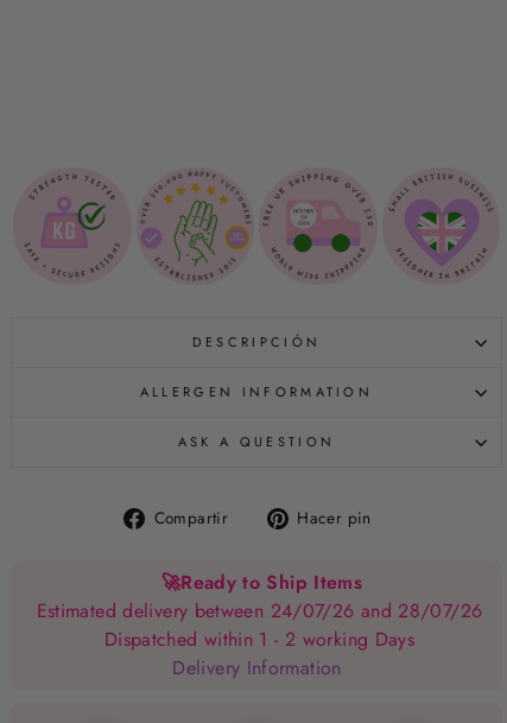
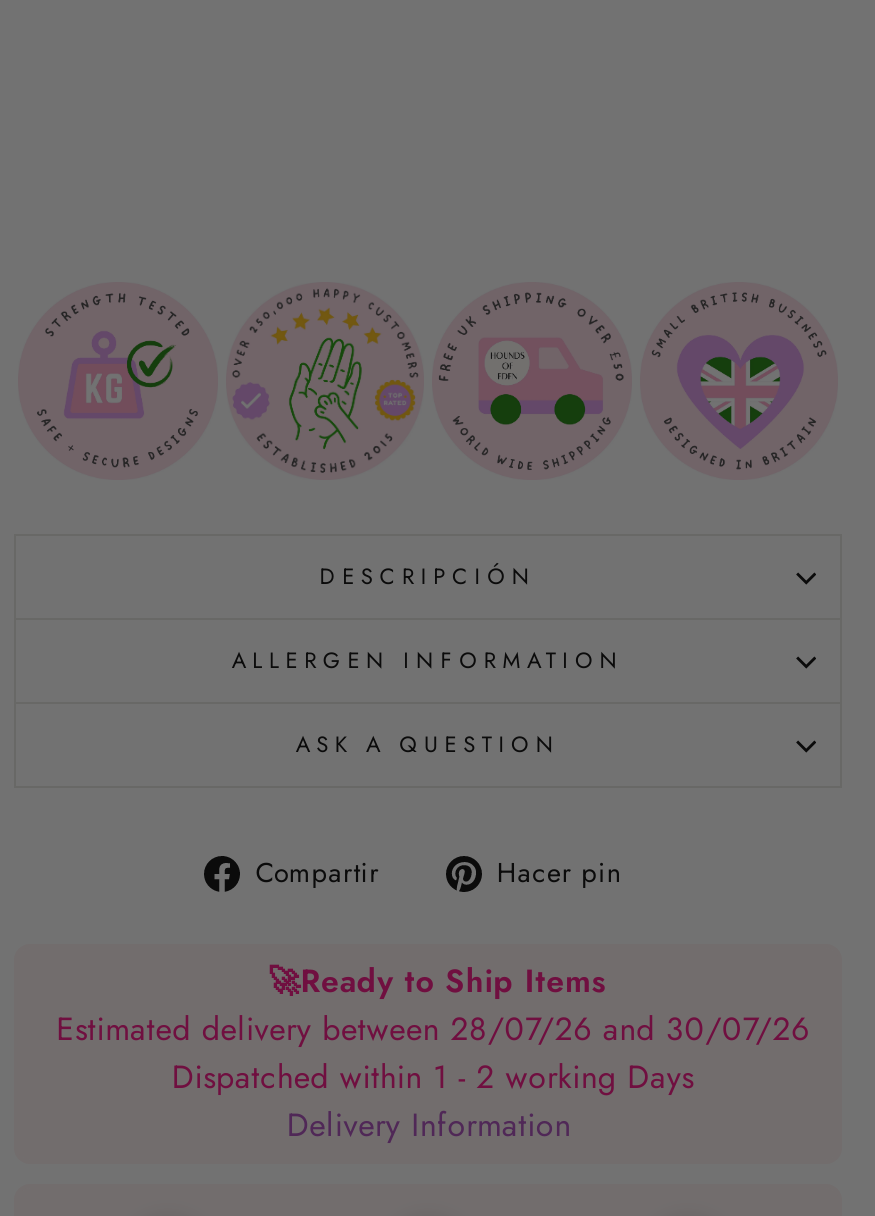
[36,598,482,625] Estimated delivery between 24/07/26 and 28/07/26 -> [56,1007,810,1053] Estimated delivery between 28/07/26 and 30/07/26

